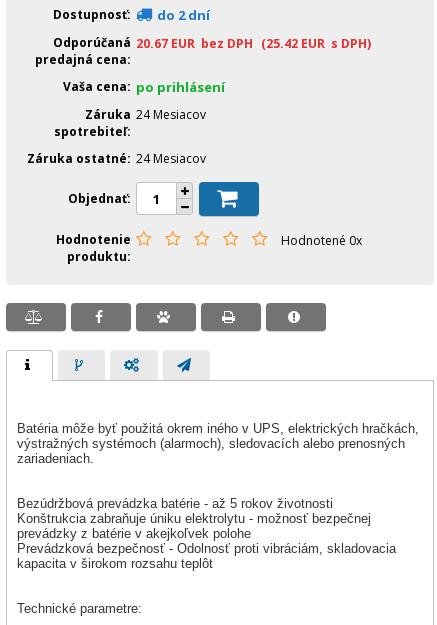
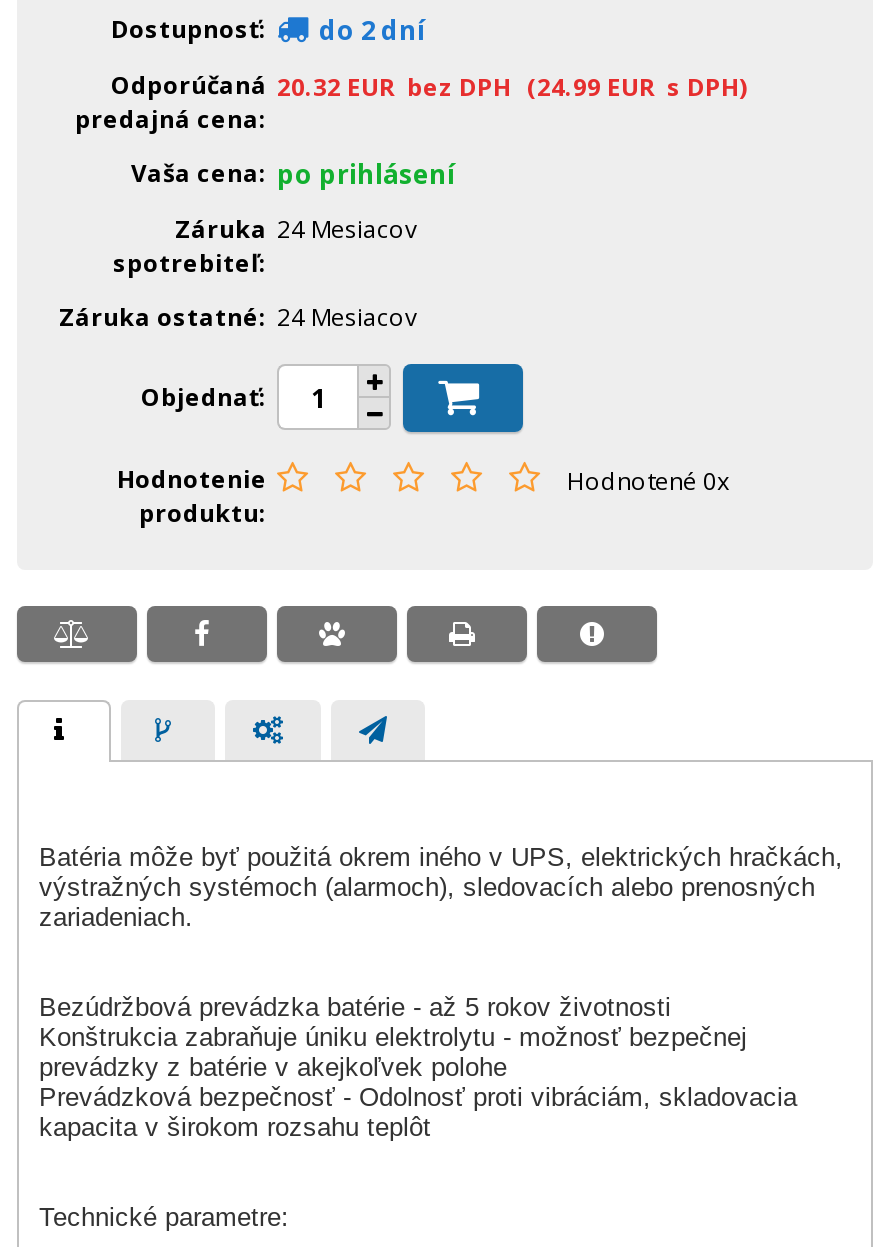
[136,35,371,52] 20.67 EUR bez DPH (25.42 EUR s DPH) -> [277,70,747,104] 20.32 EUR bez DPH (24.99 EUR s DPH)

